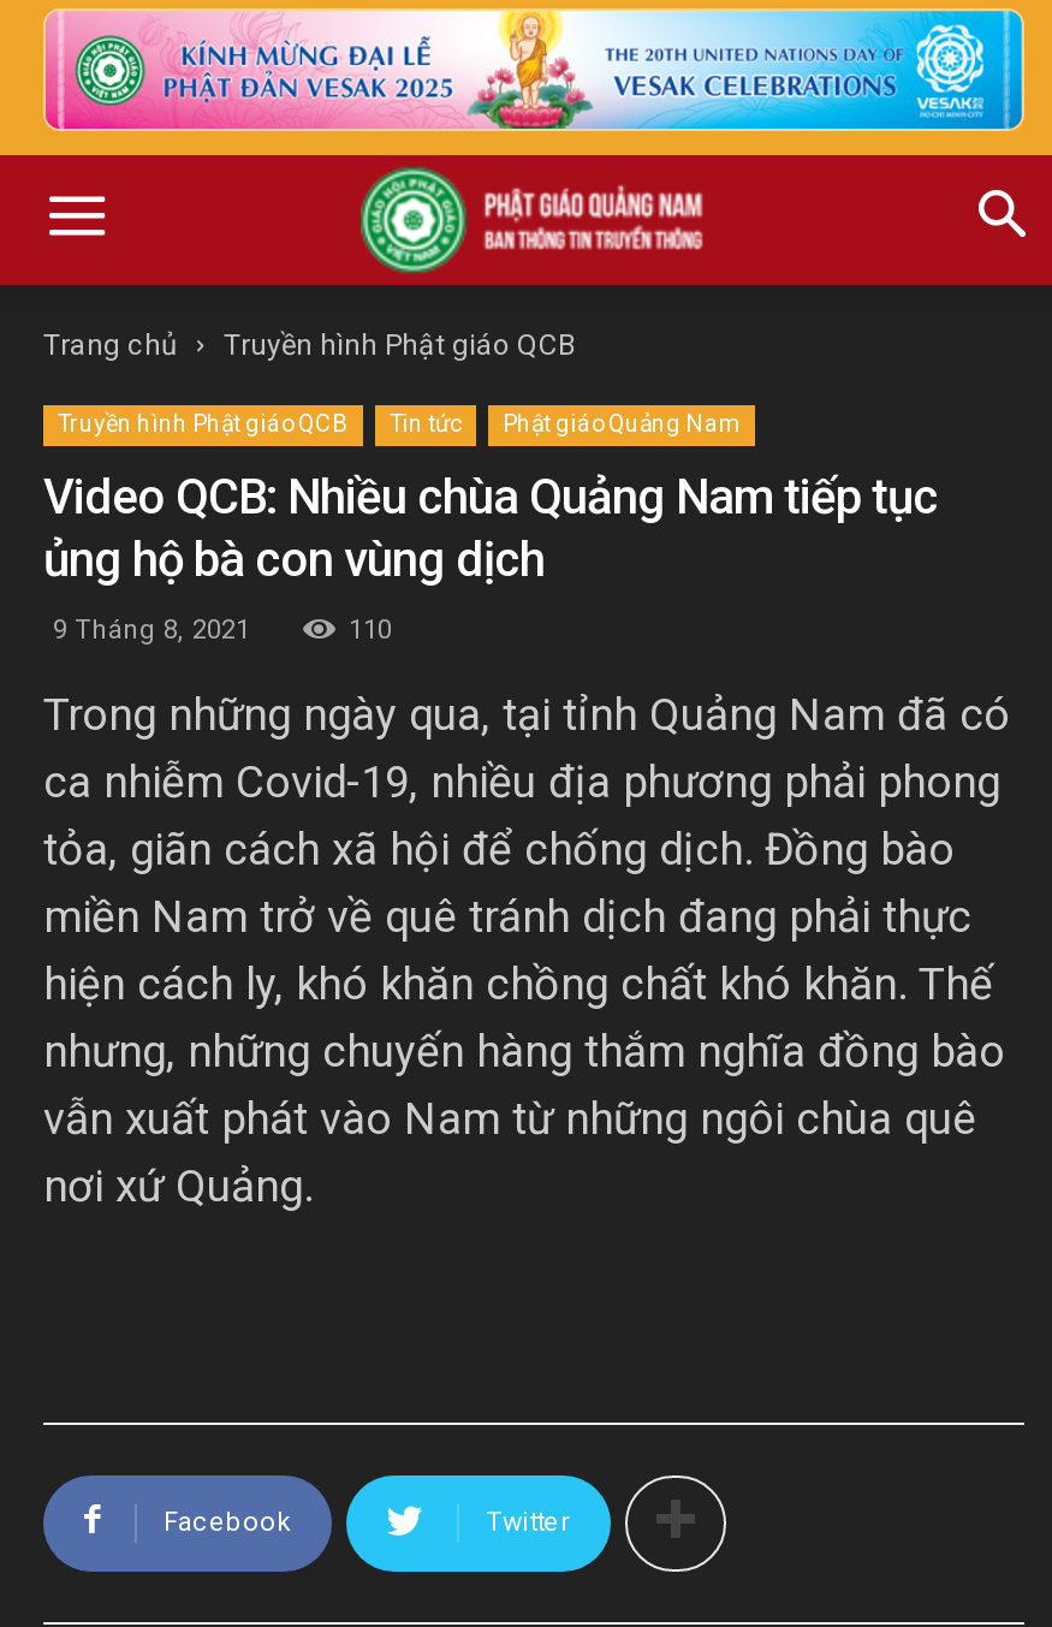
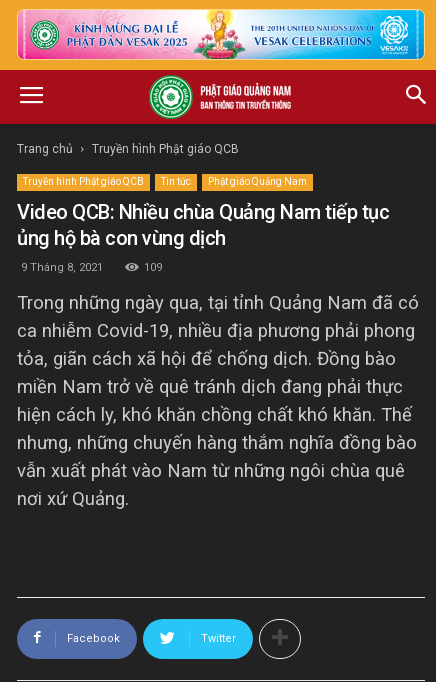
[349,614,392,646] 110 -> [144,261,162,274] 109

